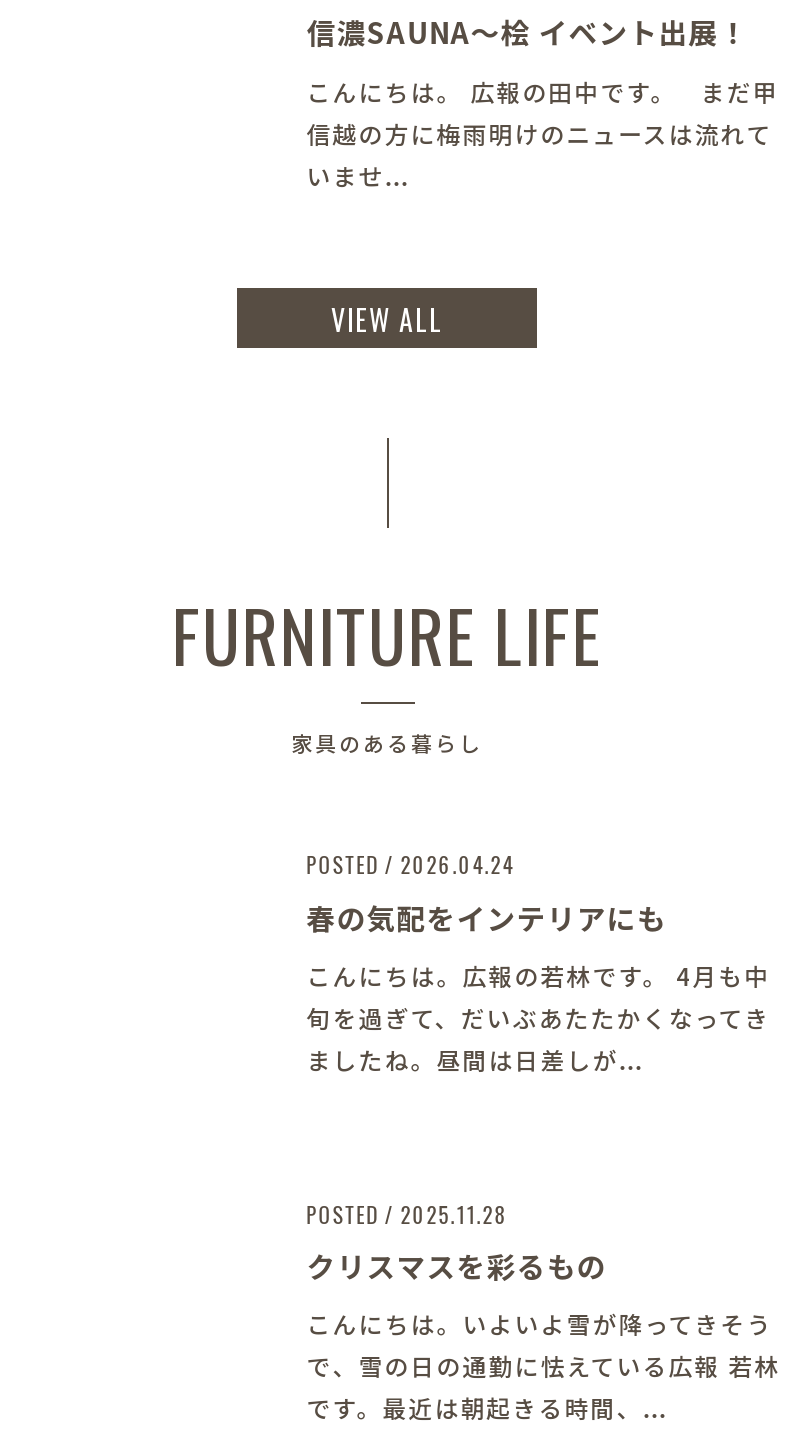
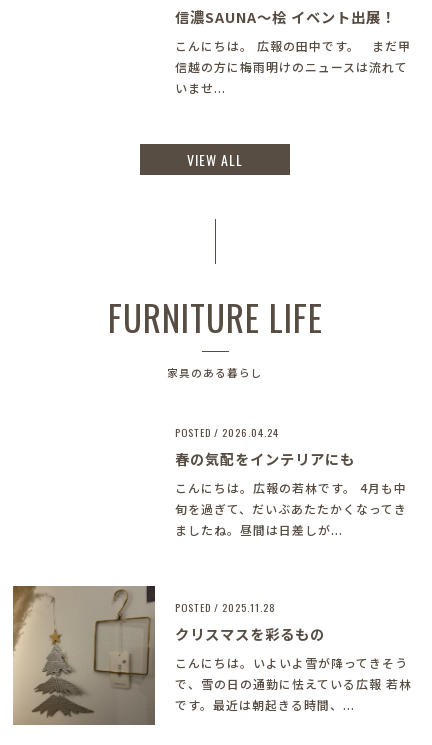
none -> [12,585,156,726] [image]

